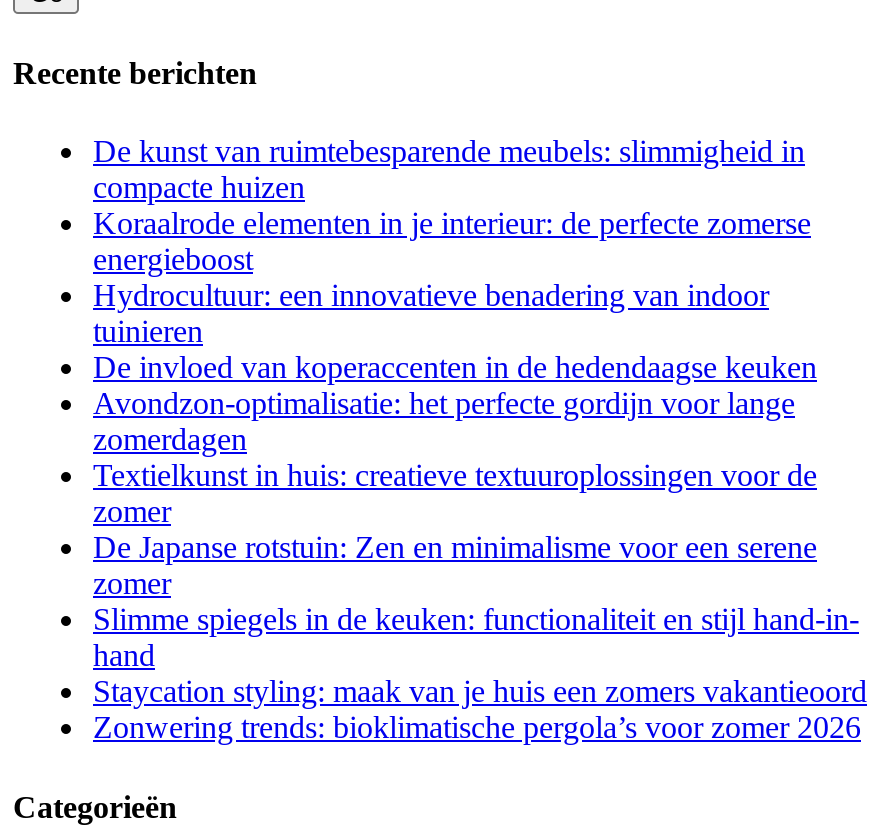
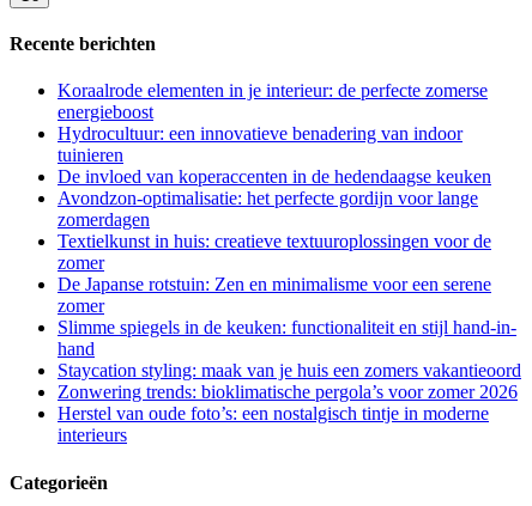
[93,135,805,205] De kunst van ruimtebesparende meubels: slimmigheid in | compacte huizen -> none
moved [93,207,867,745] -> [58,81,521,402]: Koraalrode elementen in je interieur: de perfecte zomerse | energieboost | Hydrocultuur: een innovatieve benadering van indoor | ... | Staycation styling: maak van je huis een zomers vakantieoord | Zonwering trends: bioklimatische pergola’s voor zomer 2026
none -> [58,404,489,445] Herstel van oude foto’s: een nostalgisch tintje in moderne | interieurs

